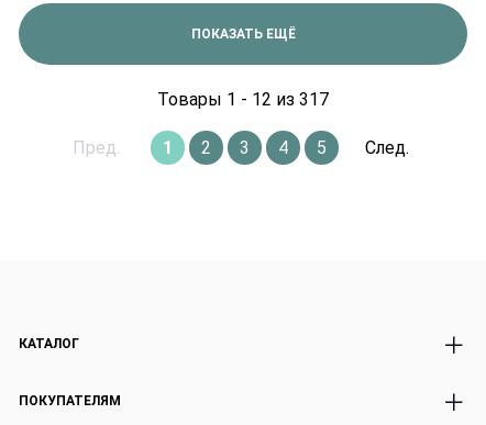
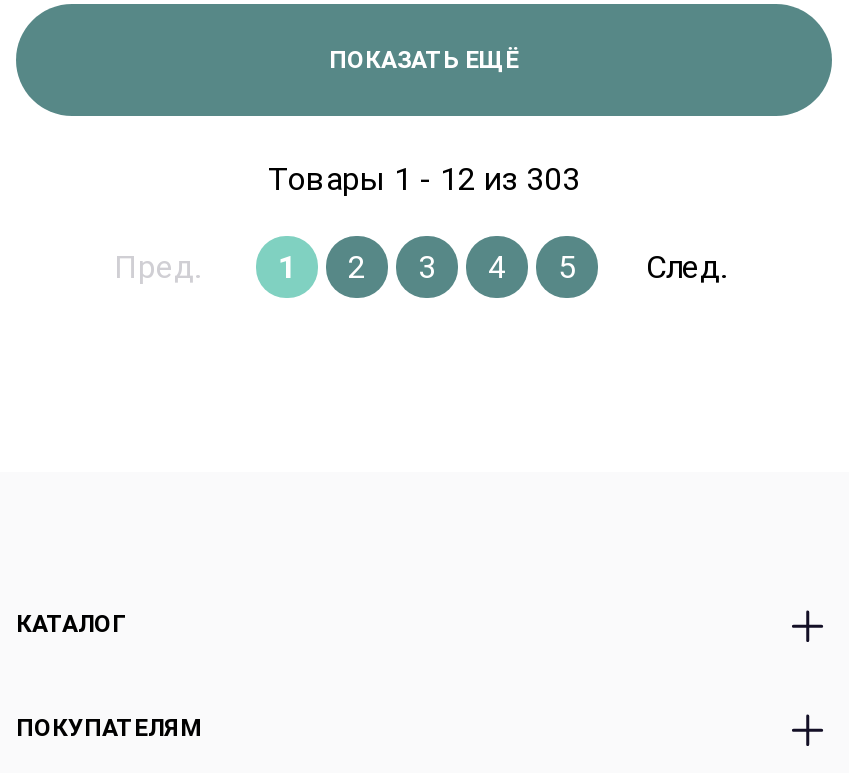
[157,88,329,109] Товары 1 - 12 из 317 -> [268,160,580,198] Товары 1 - 12 из 303

